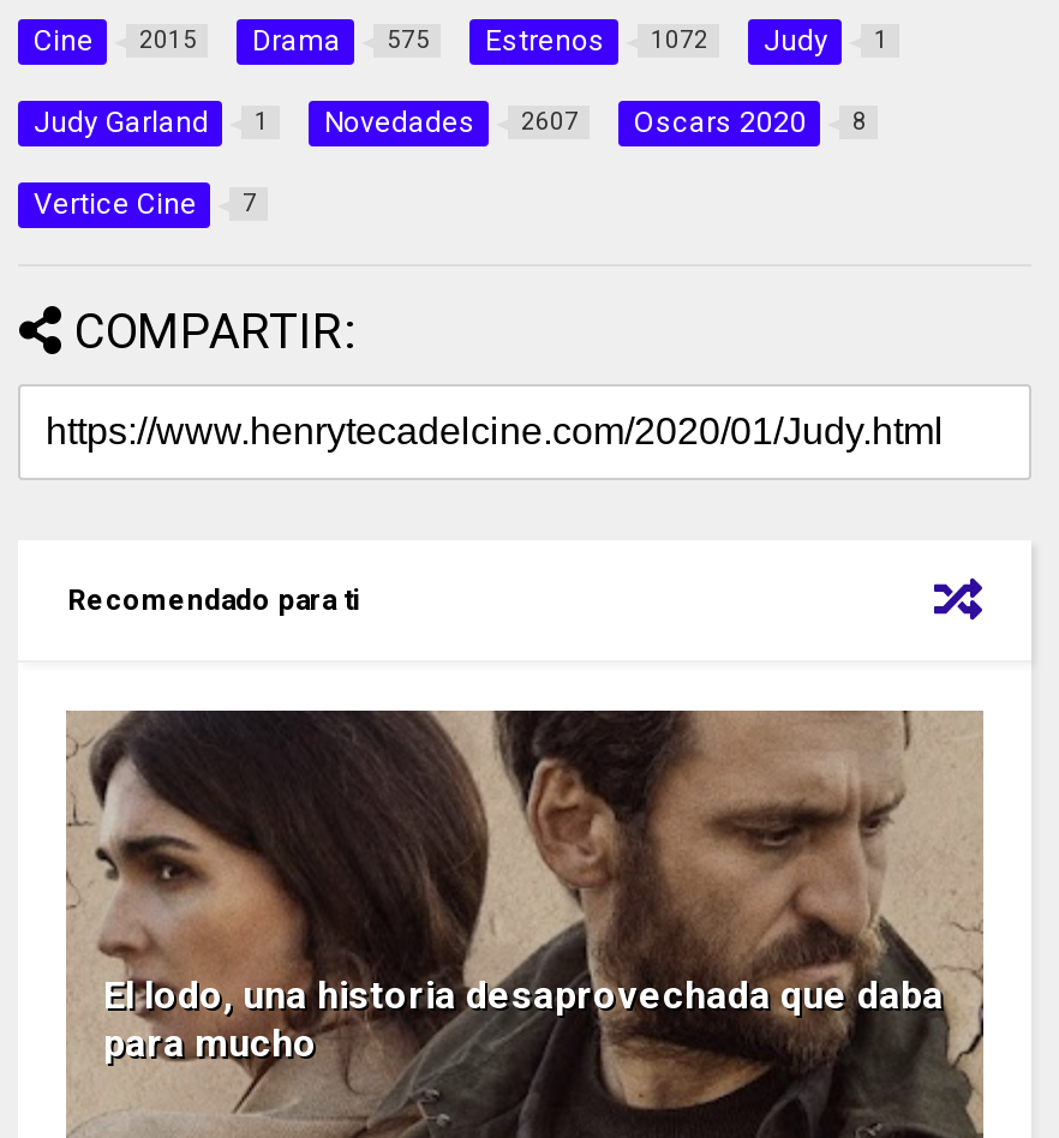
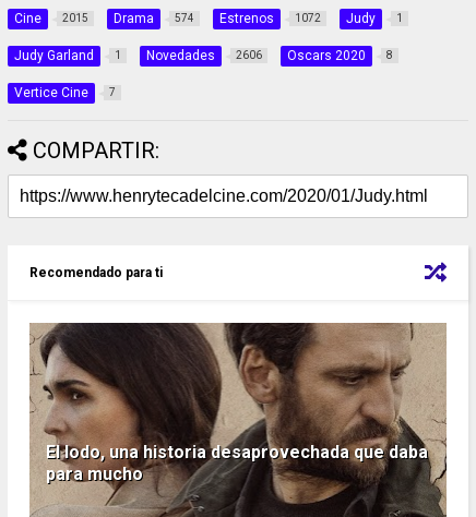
[252,24,430,58] Drama 575 -> [114,11,195,26] Drama 574
[324,106,578,139] Novedades 2607 -> [147,48,262,63] Novedades 2606

